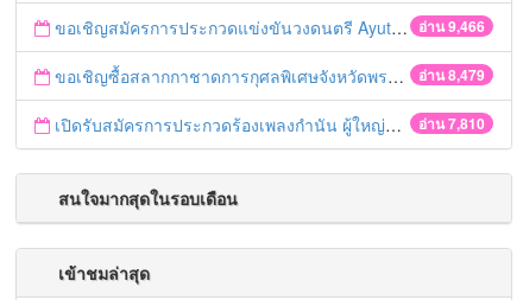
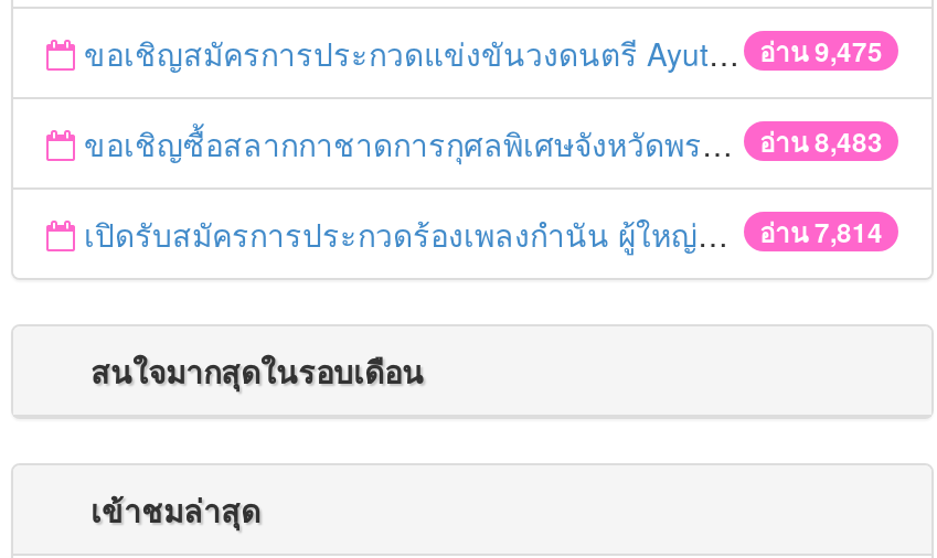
[418,15,485,37] อ่าน 9,466 -> [759,31,883,71] อ่าน 9,475
[418,64,485,85] อ่าน 8,479 -> [759,121,883,161] อ่าน 8,483
[418,113,485,134] อ่าน 7,810 -> [759,212,883,251] อ่าน 7,814

